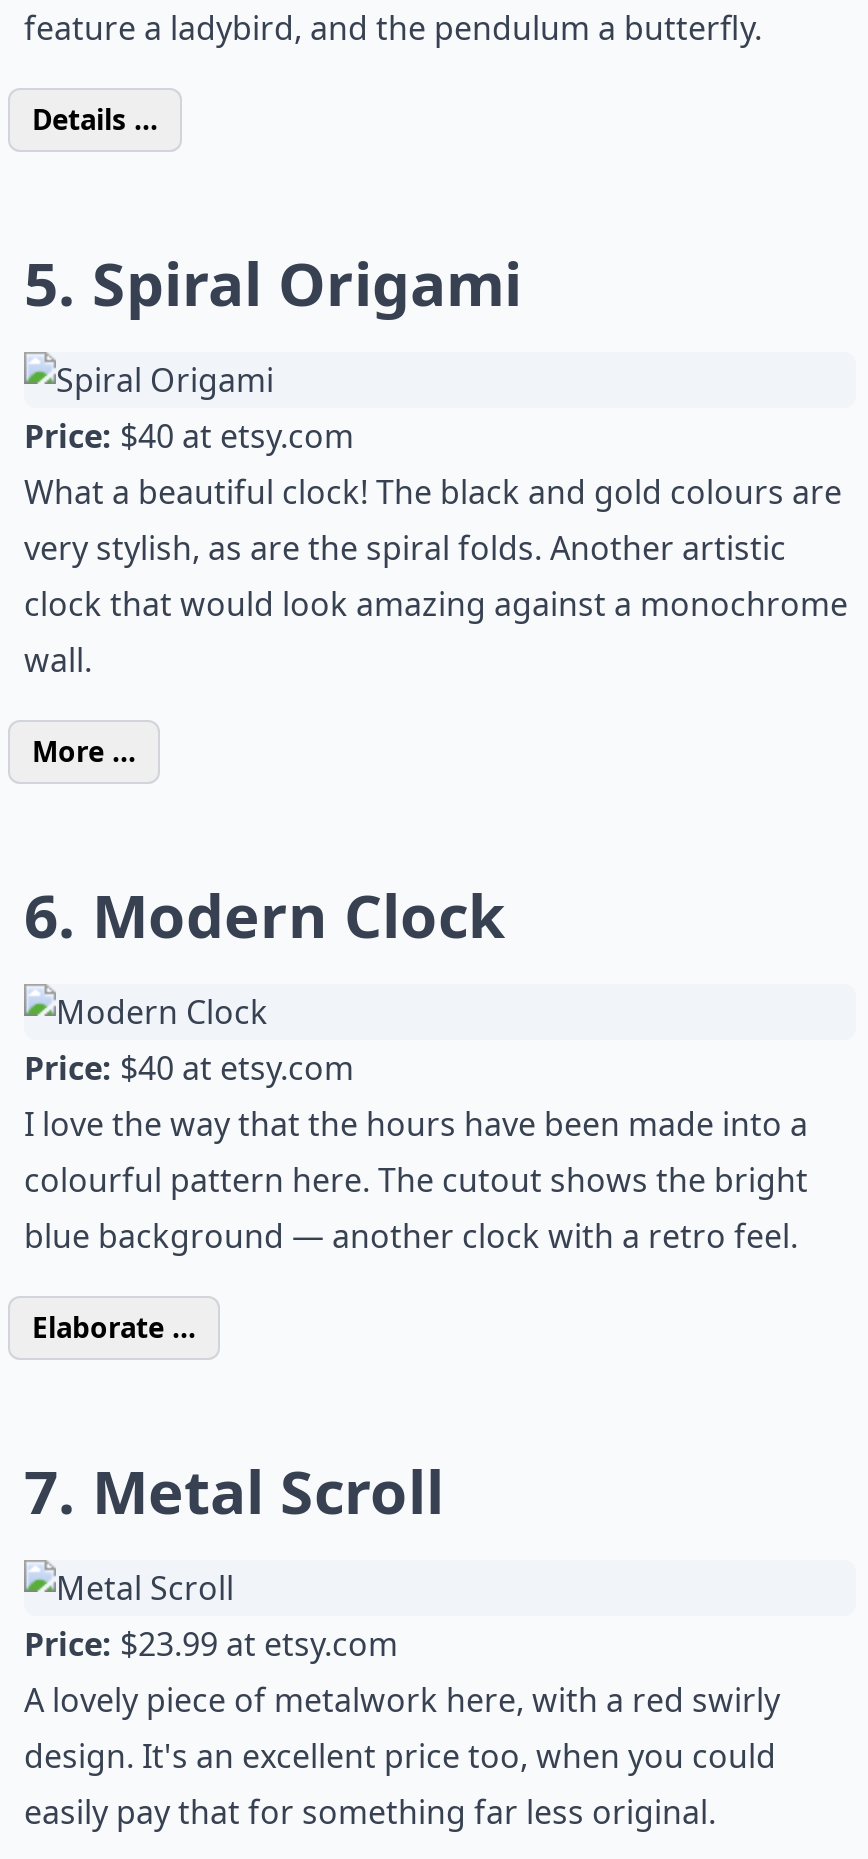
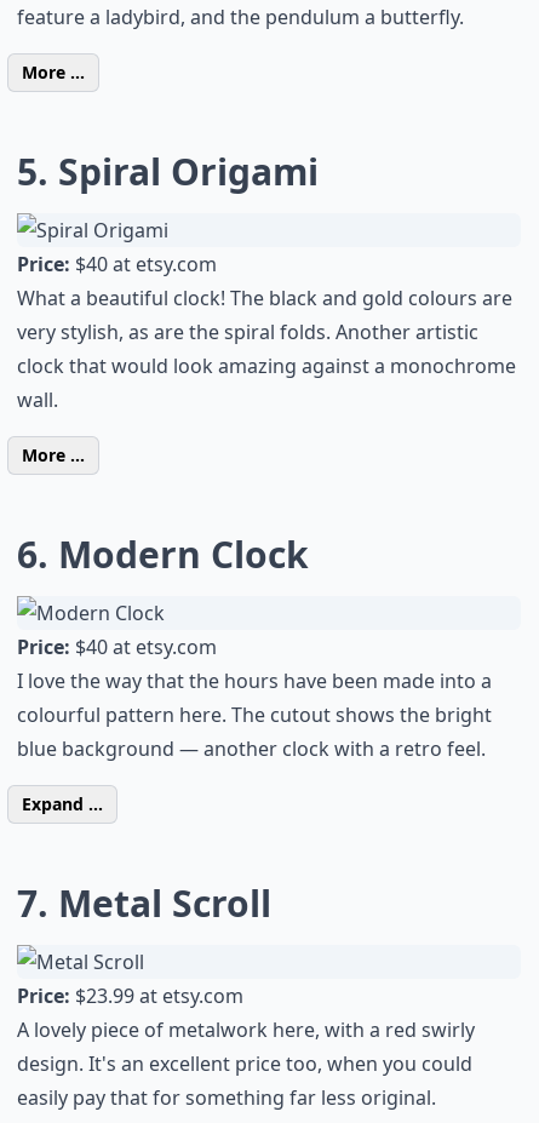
[32,100,158,138] Details ... -> [22,61,85,84] More ...
[32,1308,196,1346] Elaborate ... -> [22,792,103,815] Expand ...

